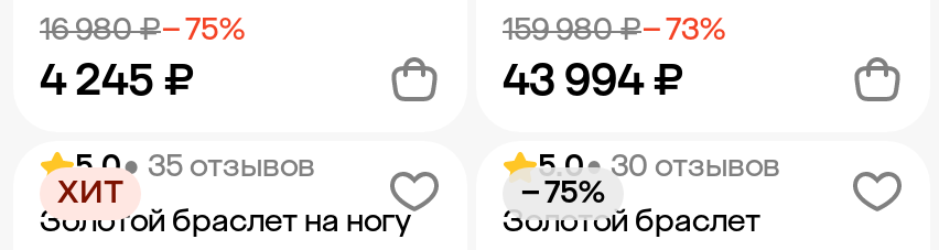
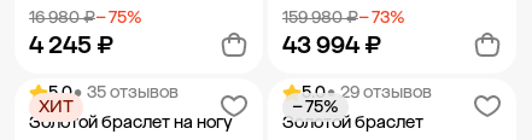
[538,148,780,185] 5.0• 30 отзывов -> [302,82,432,103] 5.0• 29 отзывов

